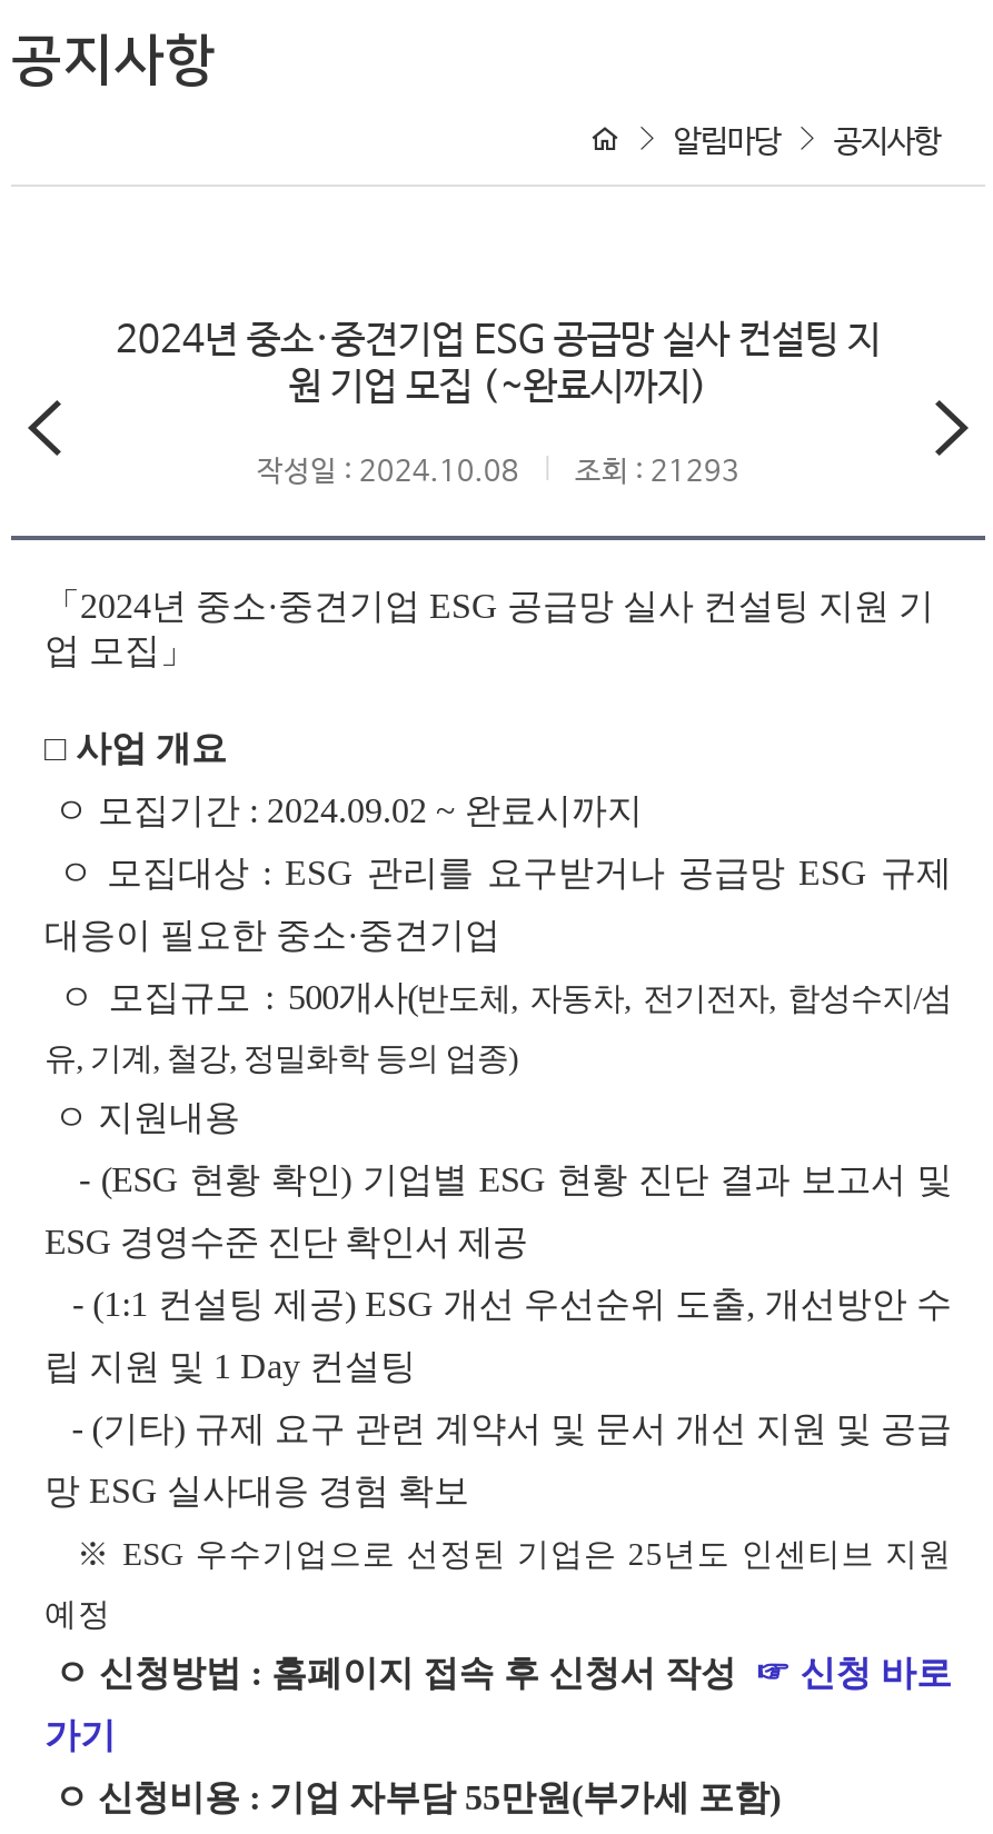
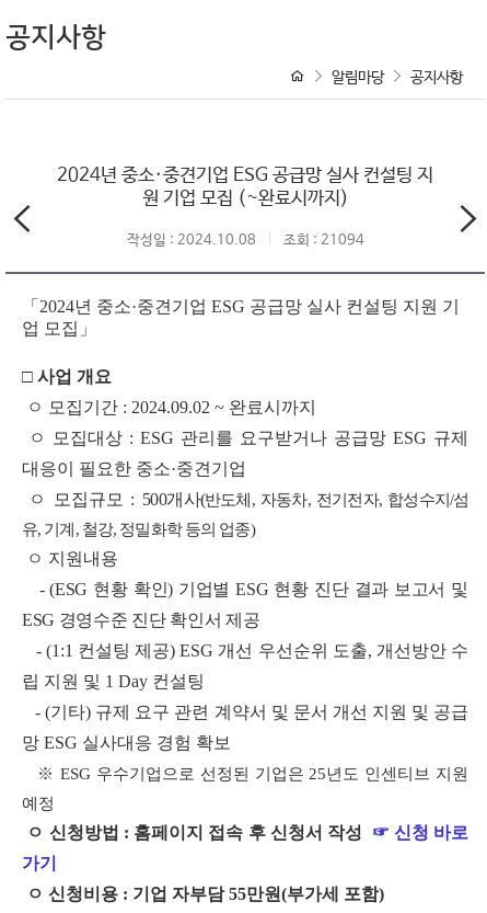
[257,456,739,489] 작성일 : 2024.10.08 조회 : 21293 -> [126,232,364,249] 작성일 : 2024.10.08 조회 : 21094

